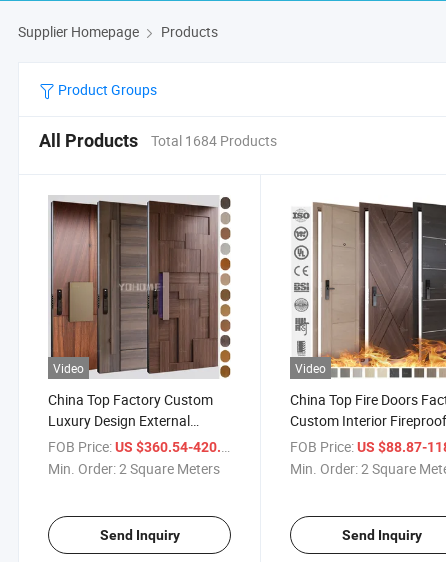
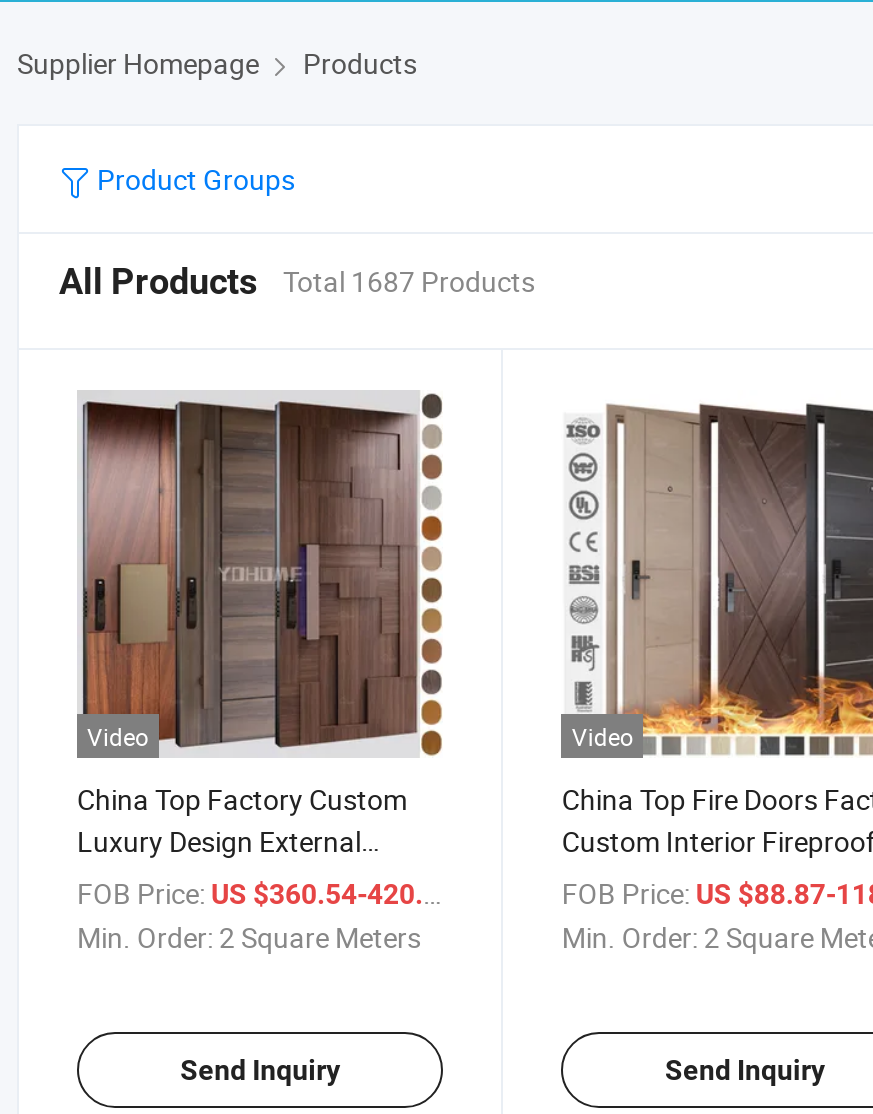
[151,131,277,150] Total 1684 Products -> [283,263,535,301] Total 1687 Products

